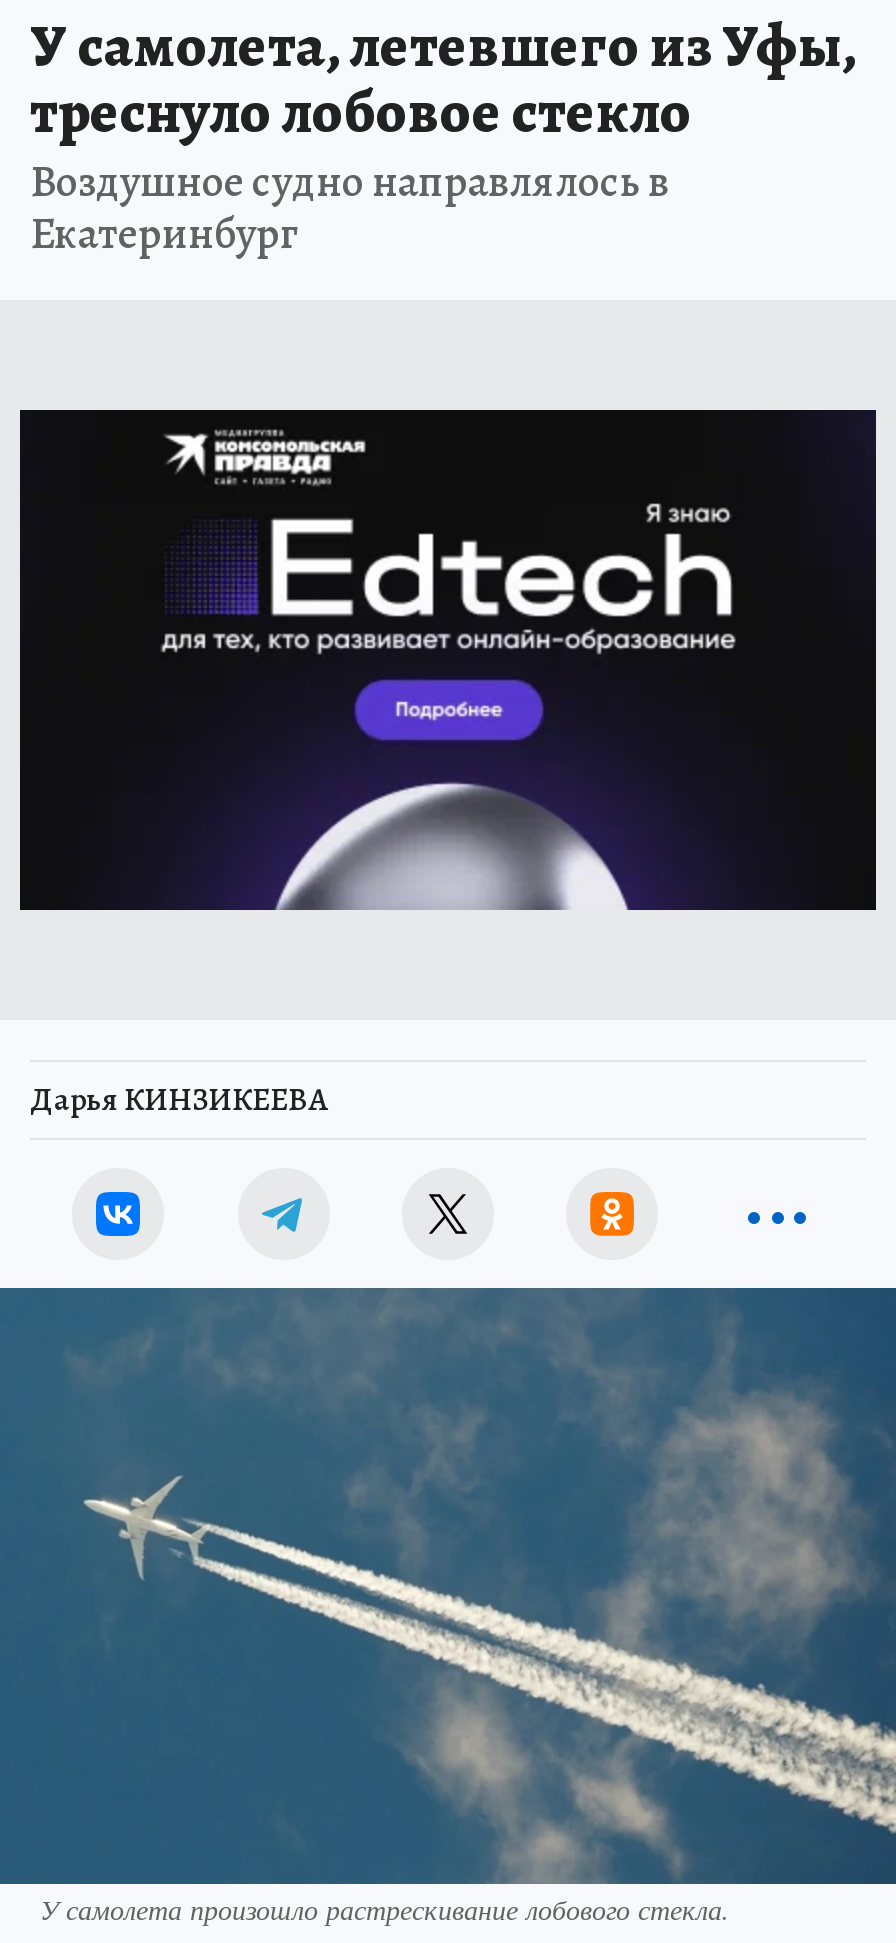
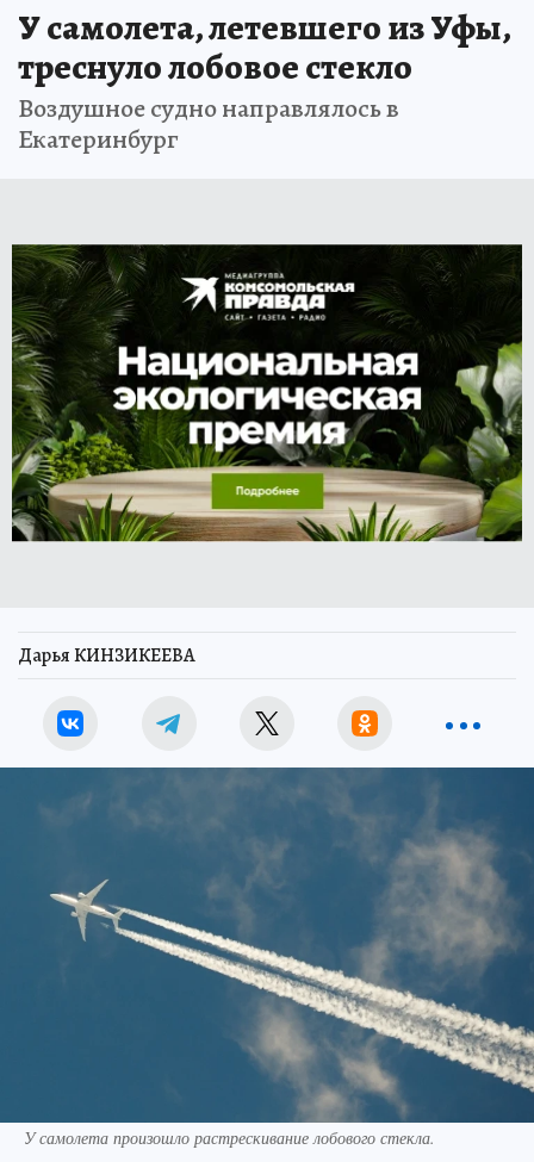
[18,408,878,912] [image] -> [11,244,523,542] [image]

